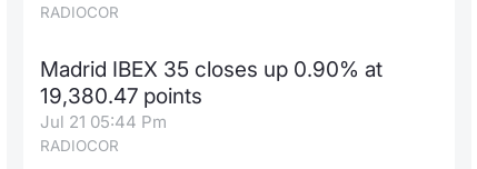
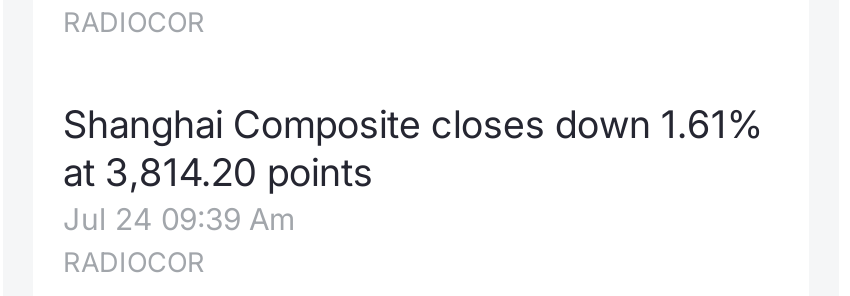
[40,57,382,132] Madrid IBEX 35 closes up 0.90% at | 19,380.47 points | Jul 21 05:44 Pm -> [63,102,763,238] Shanghai Composite closes down 1.61% | at 3,814.20 points | Jul 24 09:39 Am

